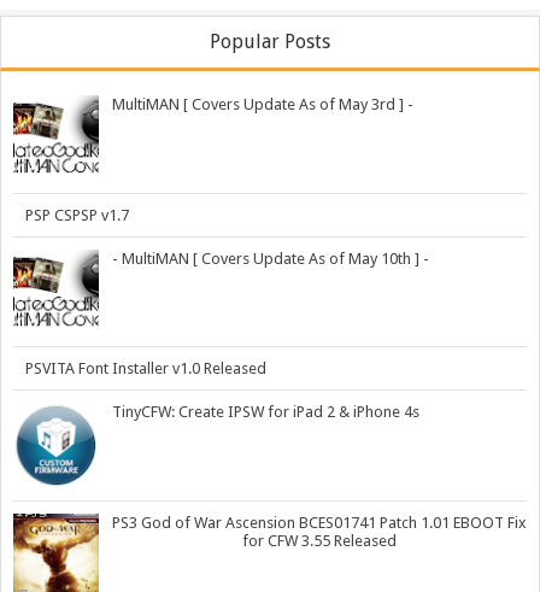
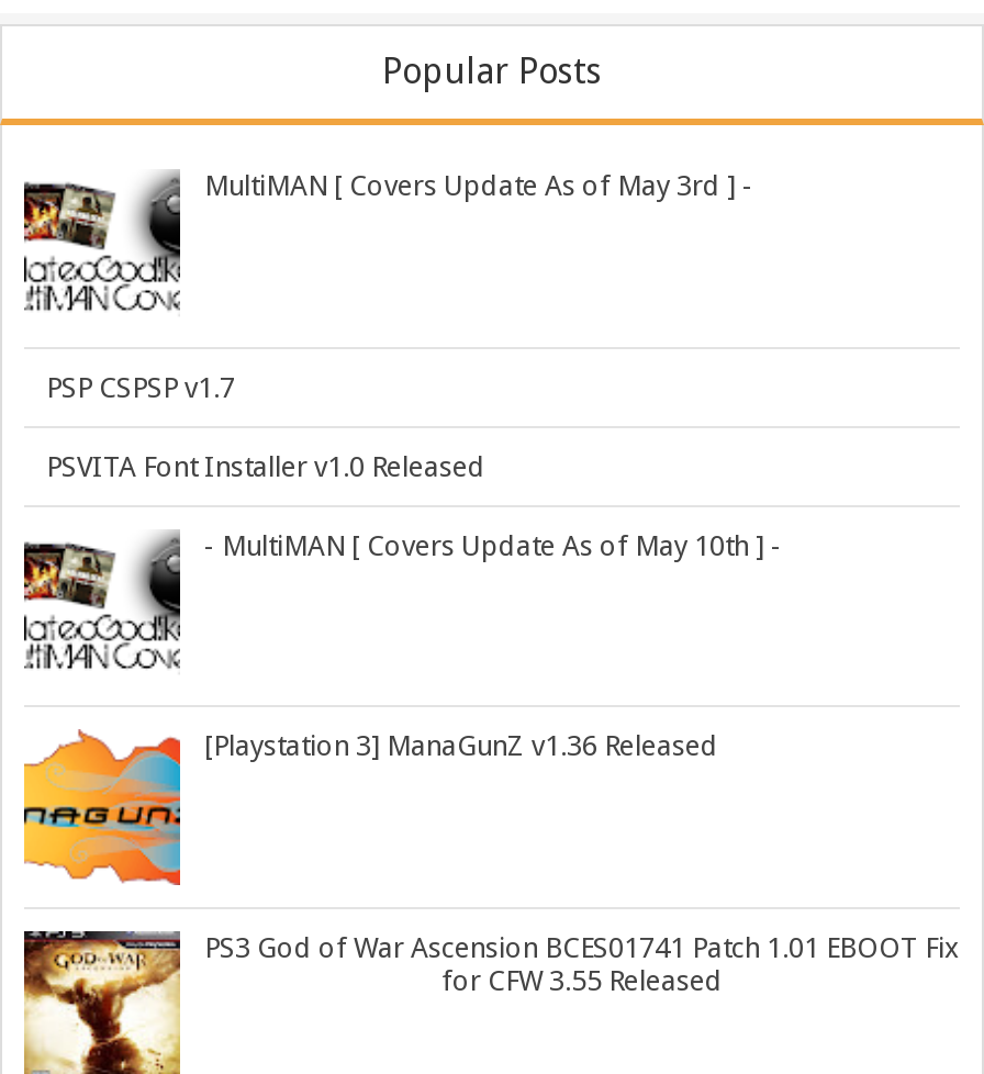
moved [11,249,429,329] -> [20,529,782,674]: [image] | - MultiMAN [ Covers Update As of May 10th ] -
moved [25,360,266,378] -> [46,450,485,483]: PSVITA Font Installer v1.0 Released
[13,404,99,488] [image] -> [22,780,182,887] [image]
[112,403,419,421] TinyCFW: Create IPSW for iPad 2 & iPhone 4s -> [204,730,718,763] [Playstation 3] ManaGunZ v1.36 Released

